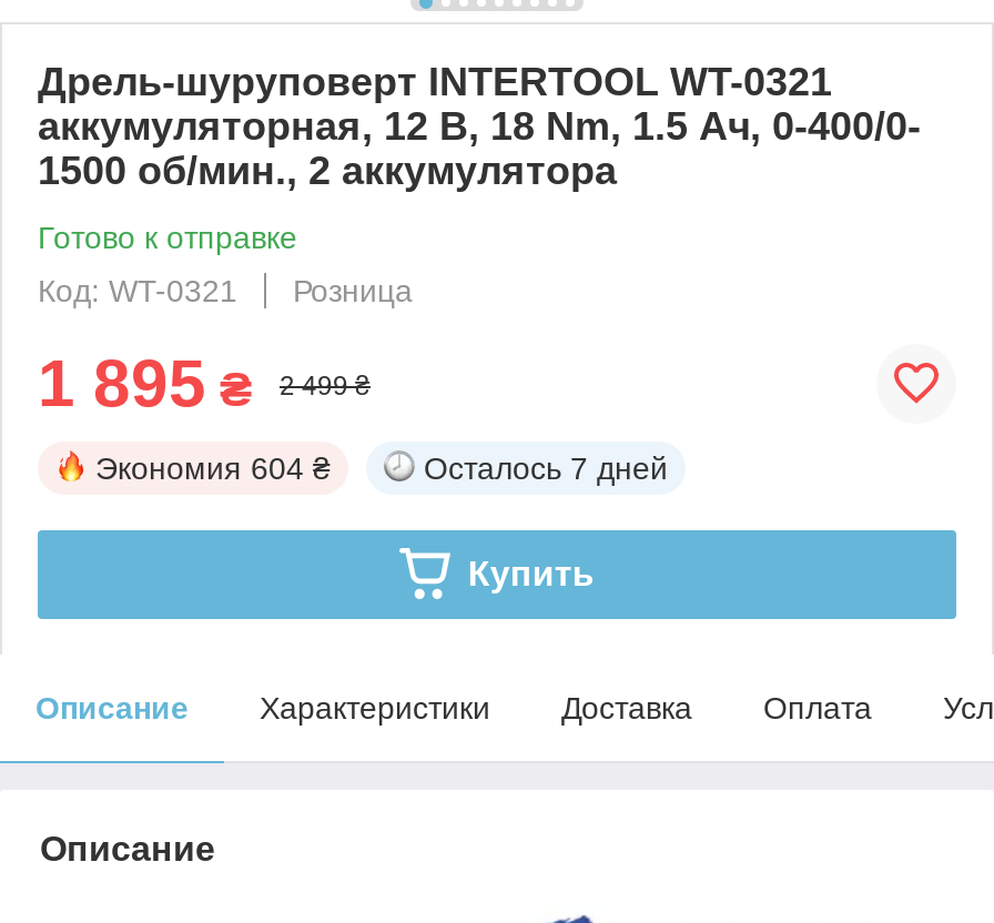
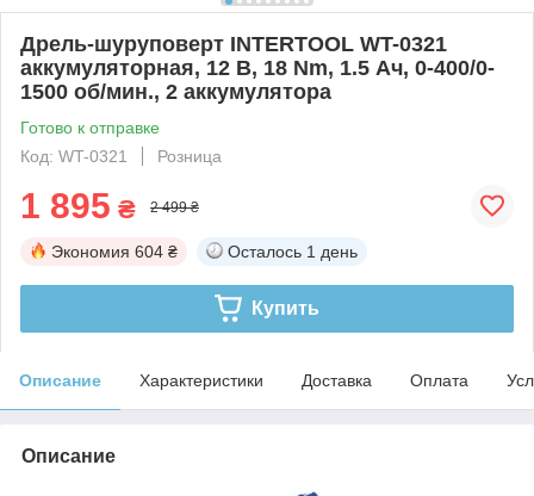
[424,450,668,485] Осталось 7 дней -> [228,242,358,261] Осталось 1 день

